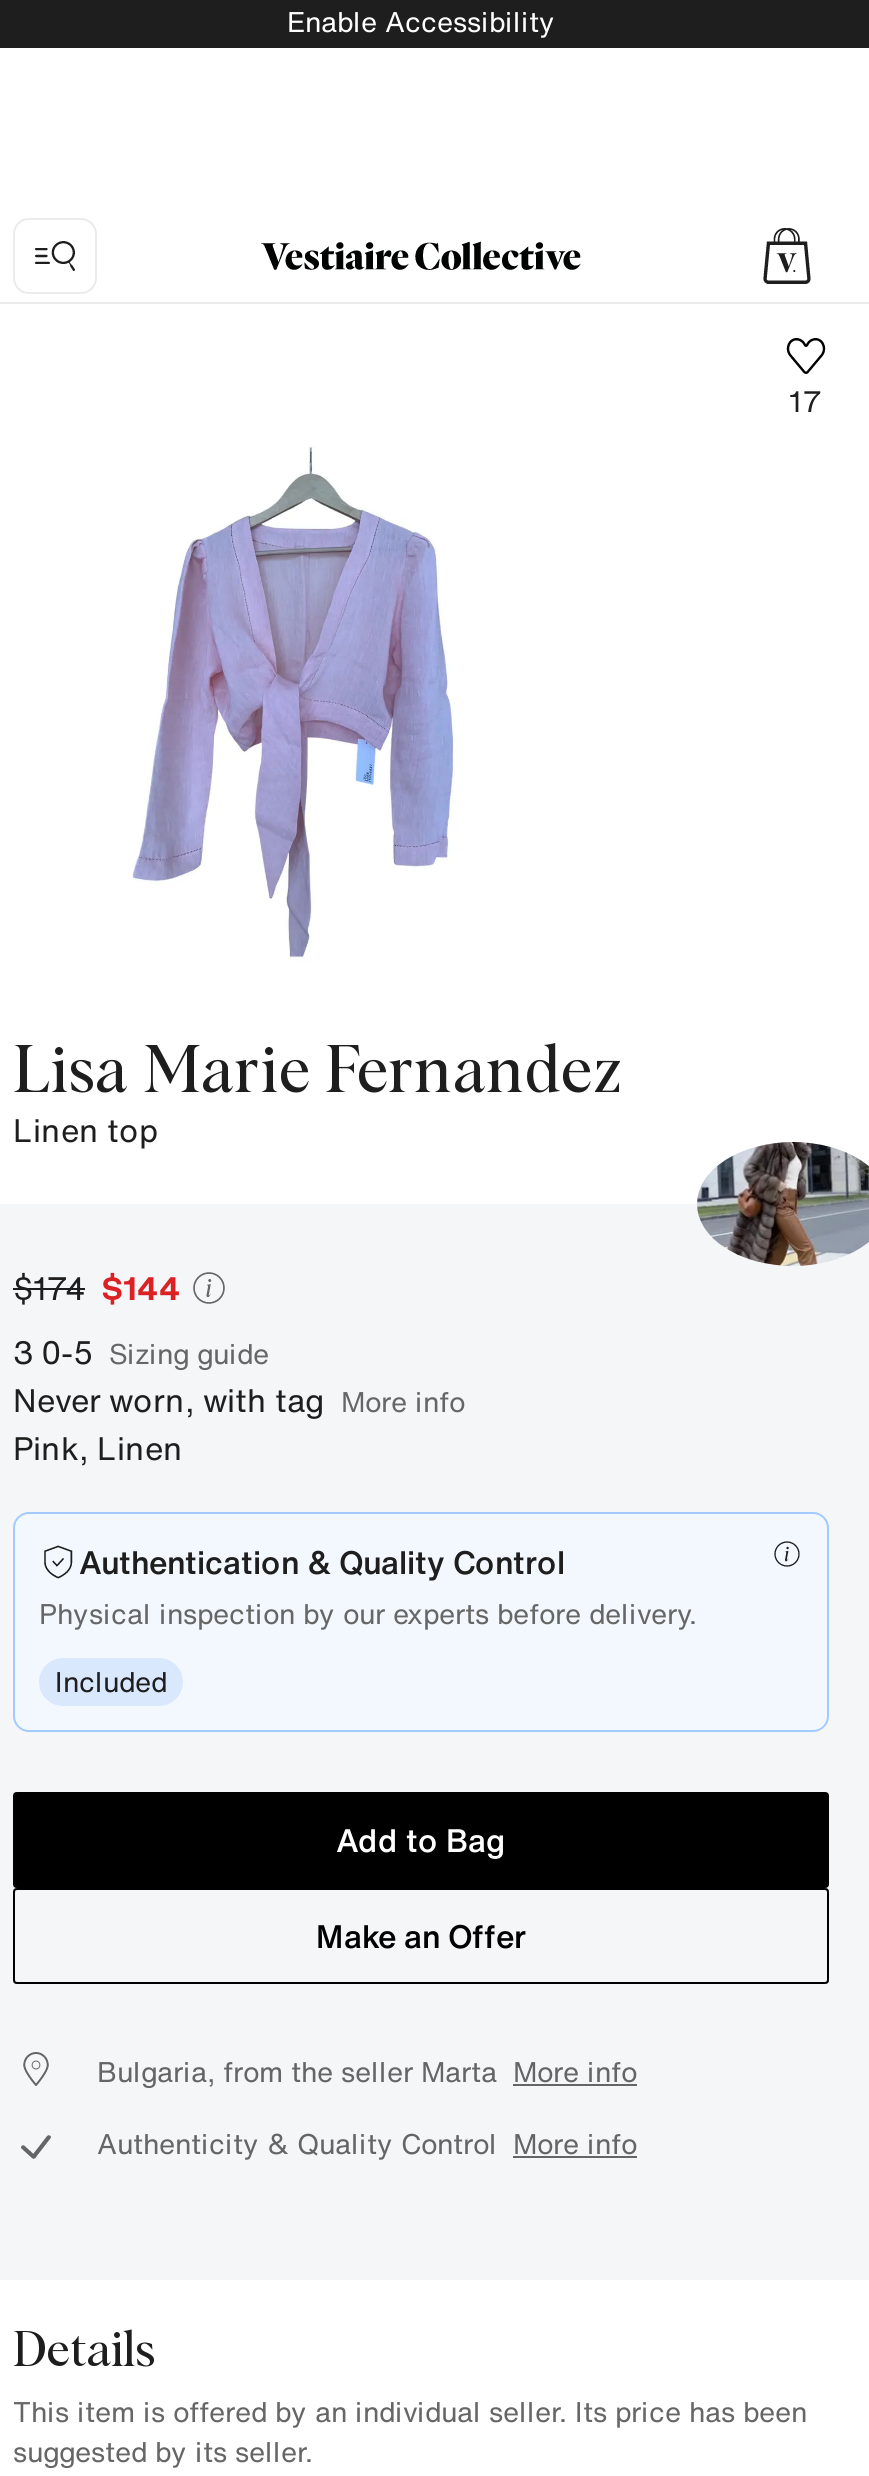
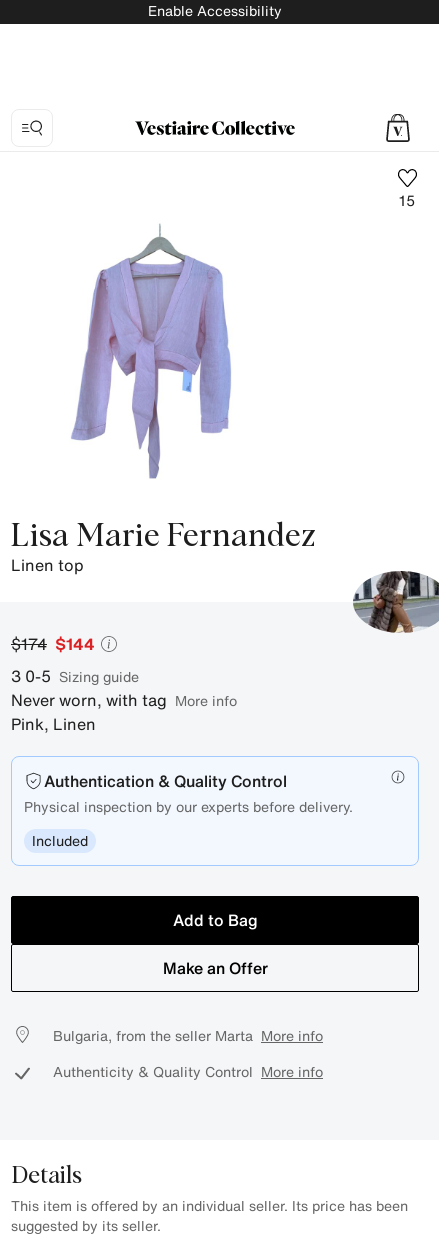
[789,380,821,422] 17 -> [399,190,415,211] 15

